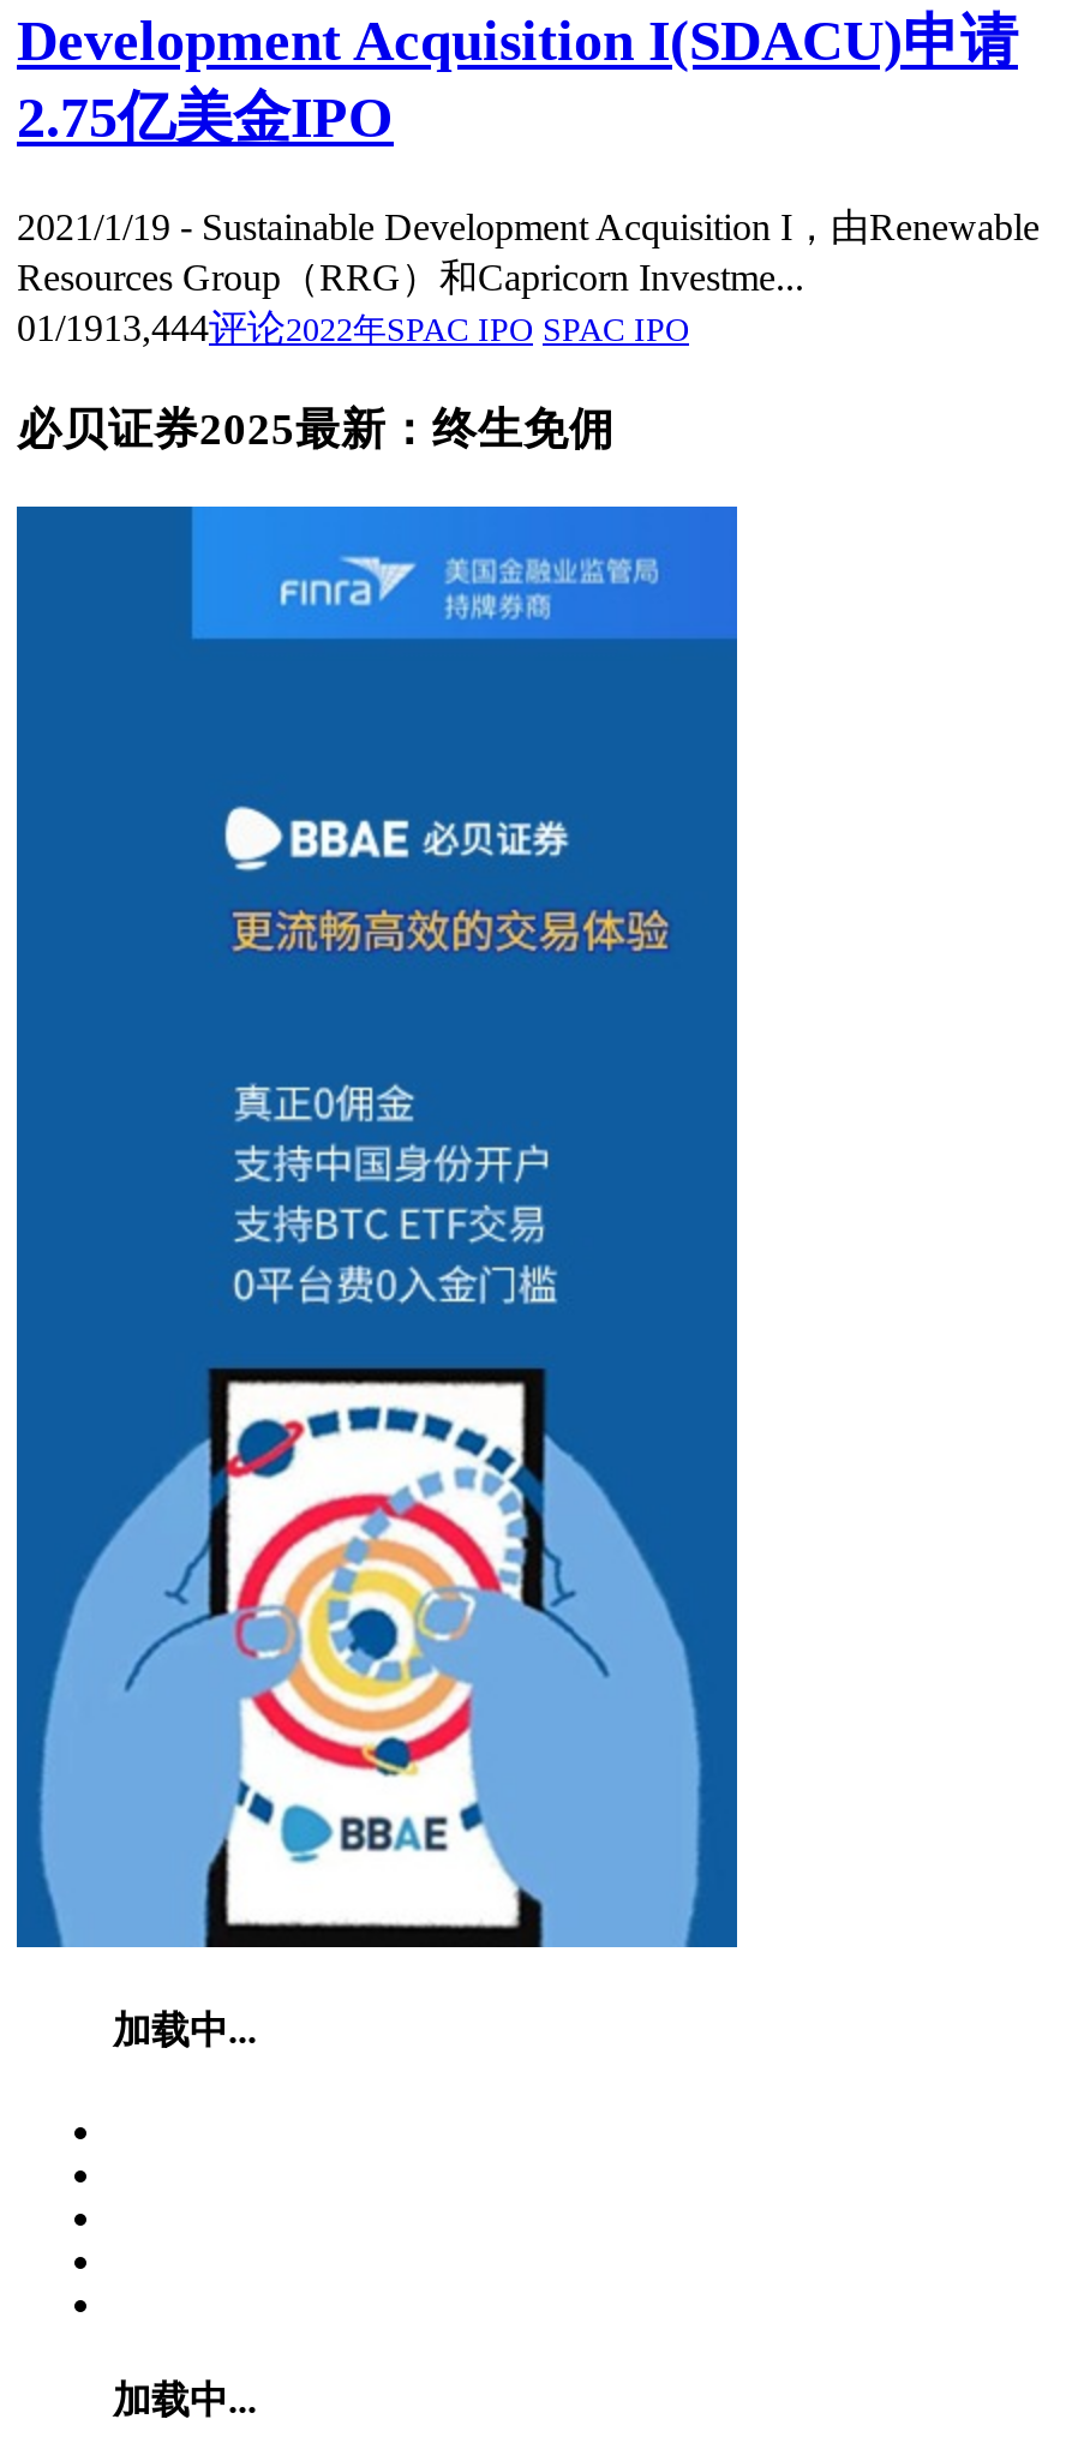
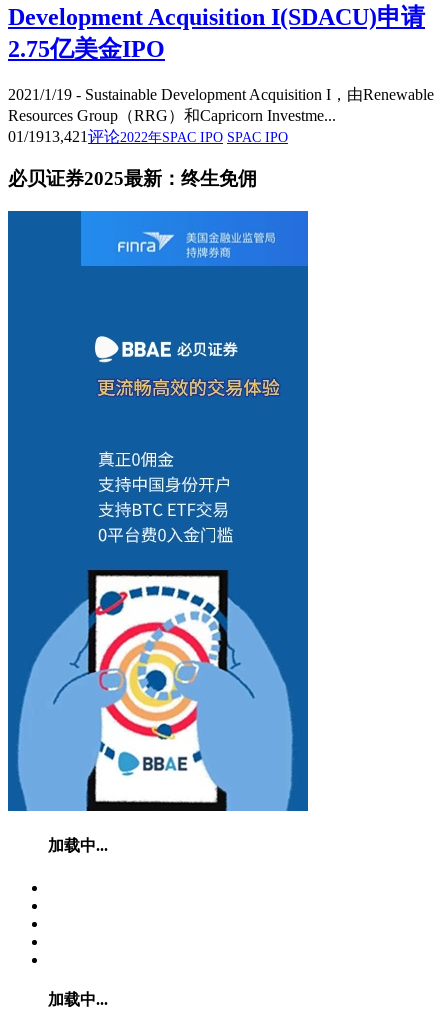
[17,306,689,347] 01/1913,444评论2022年SPAC IPO SPAC IPO -> [8,128,288,145] 01/1913,421评论2022年SPAC IPO SPAC IPO

